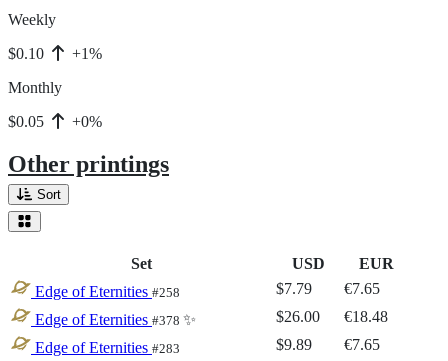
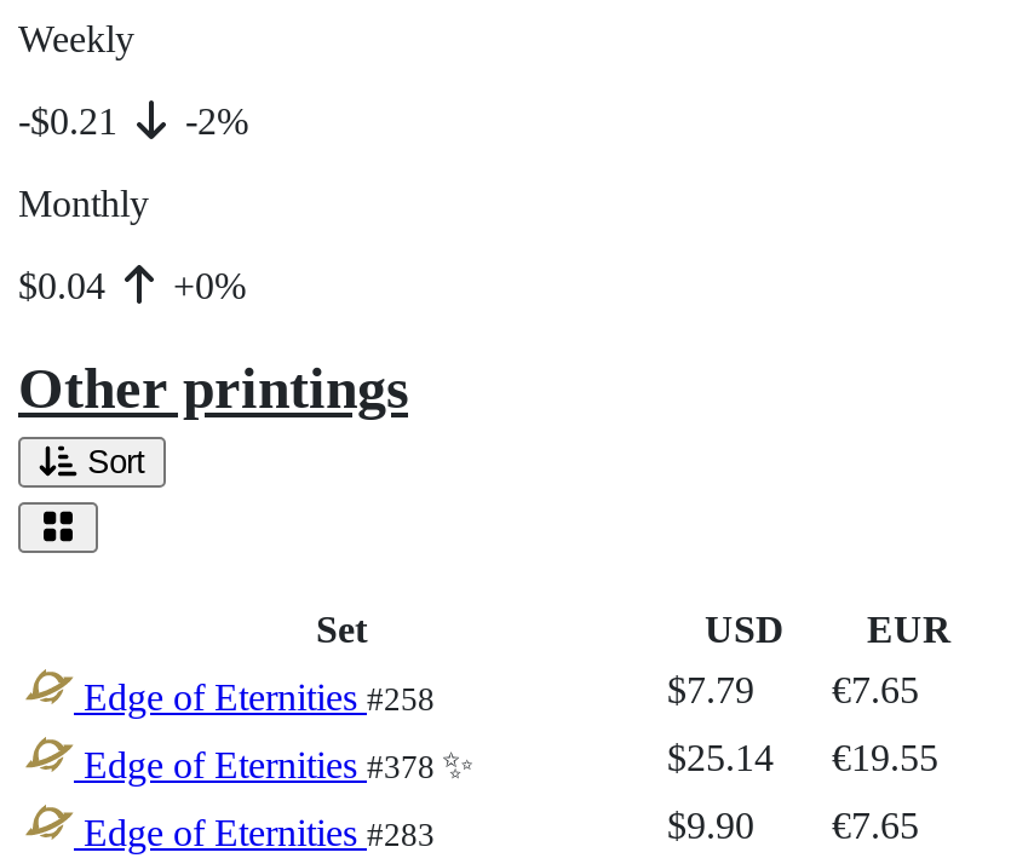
[8,45,48,62] $0.10 -> [18,101,127,142] -$0.21
[68,45,102,62] +1% -> [176,101,248,142] -2%
[8,113,102,130] $0.05 +0% -> [18,265,246,306] $0.04 +0%
[276,308,320,325] $26.00 -> [667,737,774,778] $25.14
[344,308,388,325] €18.48 -> [832,737,938,778] €19.55
[276,336,380,353] $9.89 €7.65 -> [667,804,919,846] $9.90 €7.65

